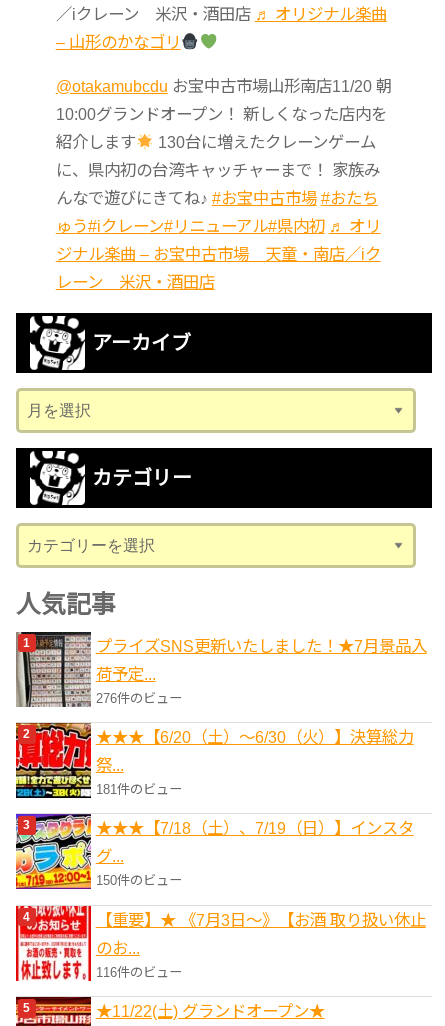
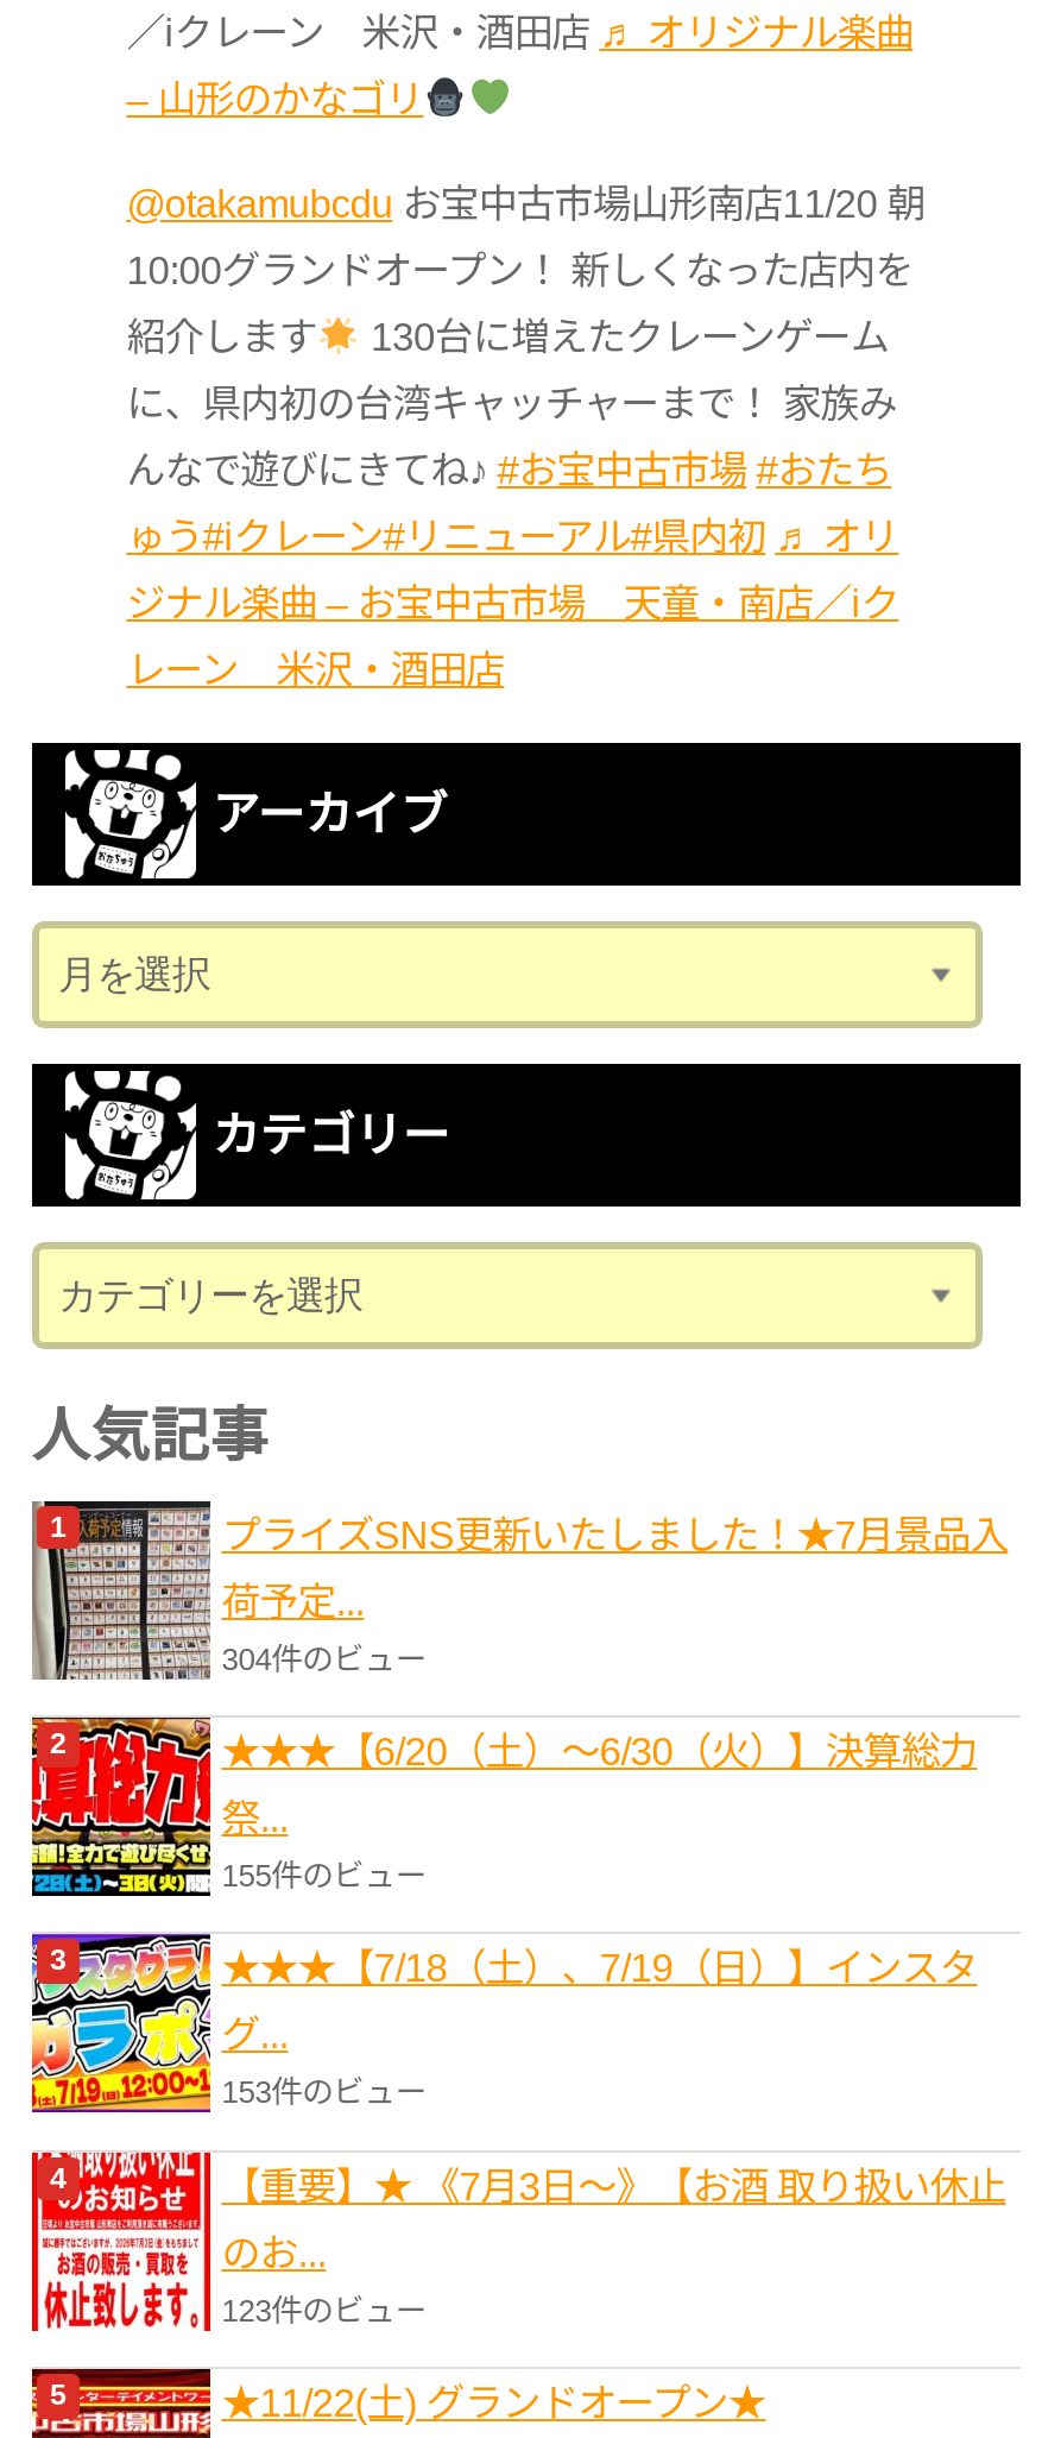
[96,691,182,706] 276件のビュー -> [221,1641,426,1677] 304件のビュー
[96,782,182,797] 181件のビュー -> [221,1858,426,1894] 155件のビュー
[96,873,182,888] 150件のビュー -> [221,2075,426,2111] 153件のビュー
[96,965,182,980] 116件のビュー -> [221,2293,426,2328] 123件のビュー

